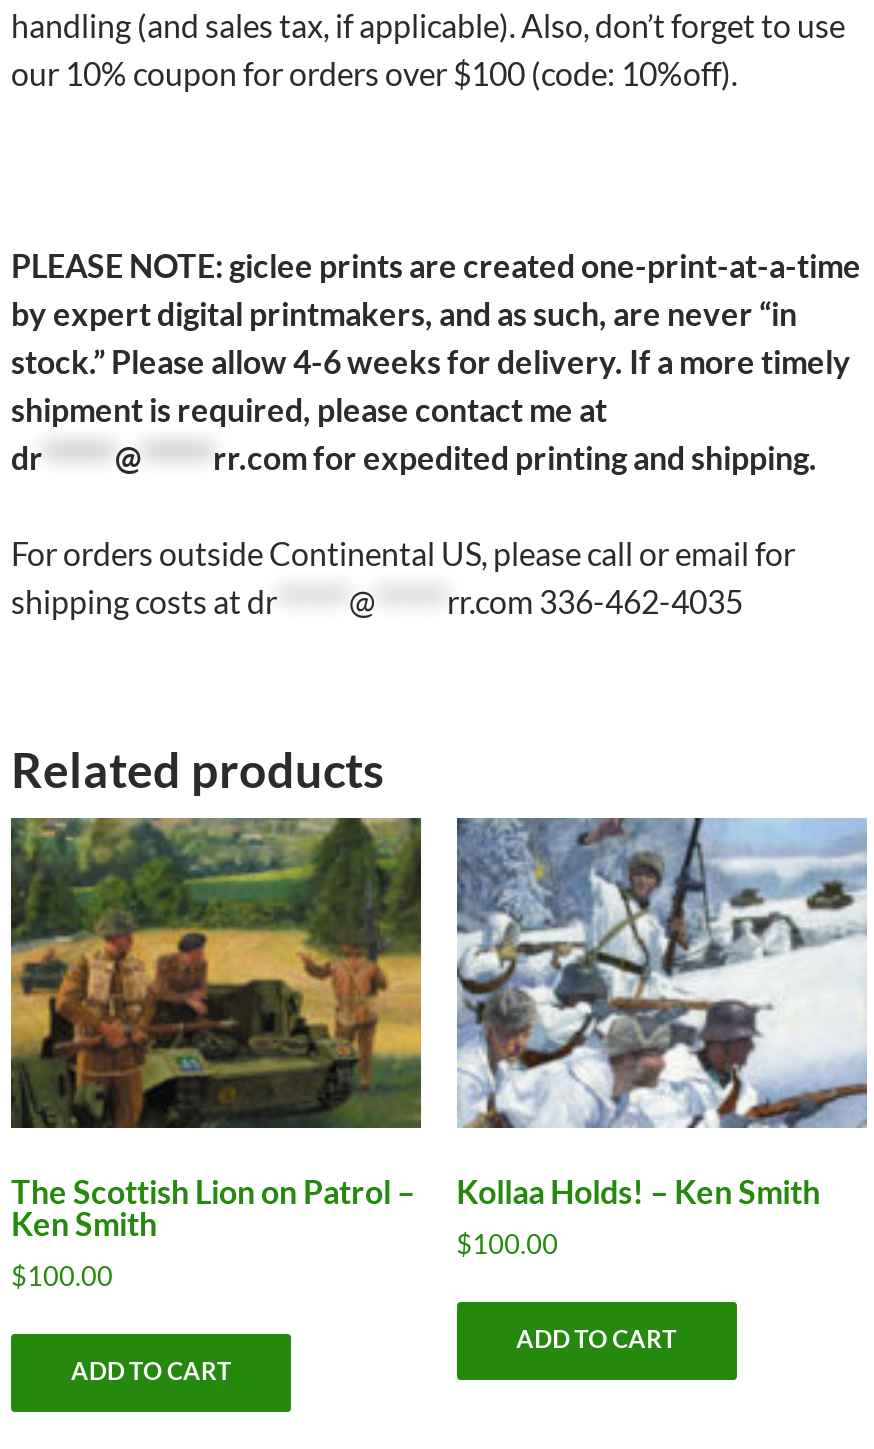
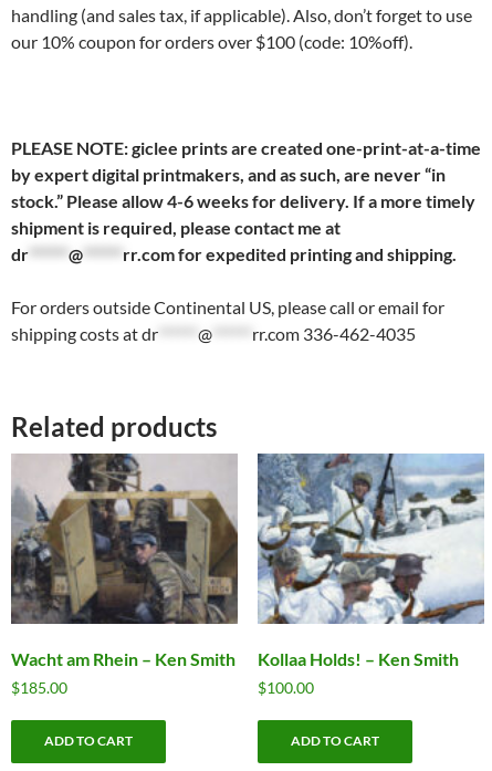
[9,816,423,1293] [image] | The Scottish Lion on Patrol – | Ken Smith | $100.00 -> [10,452,239,697] [image] | Wacht am Rhein – Ken Smith | $185.00

